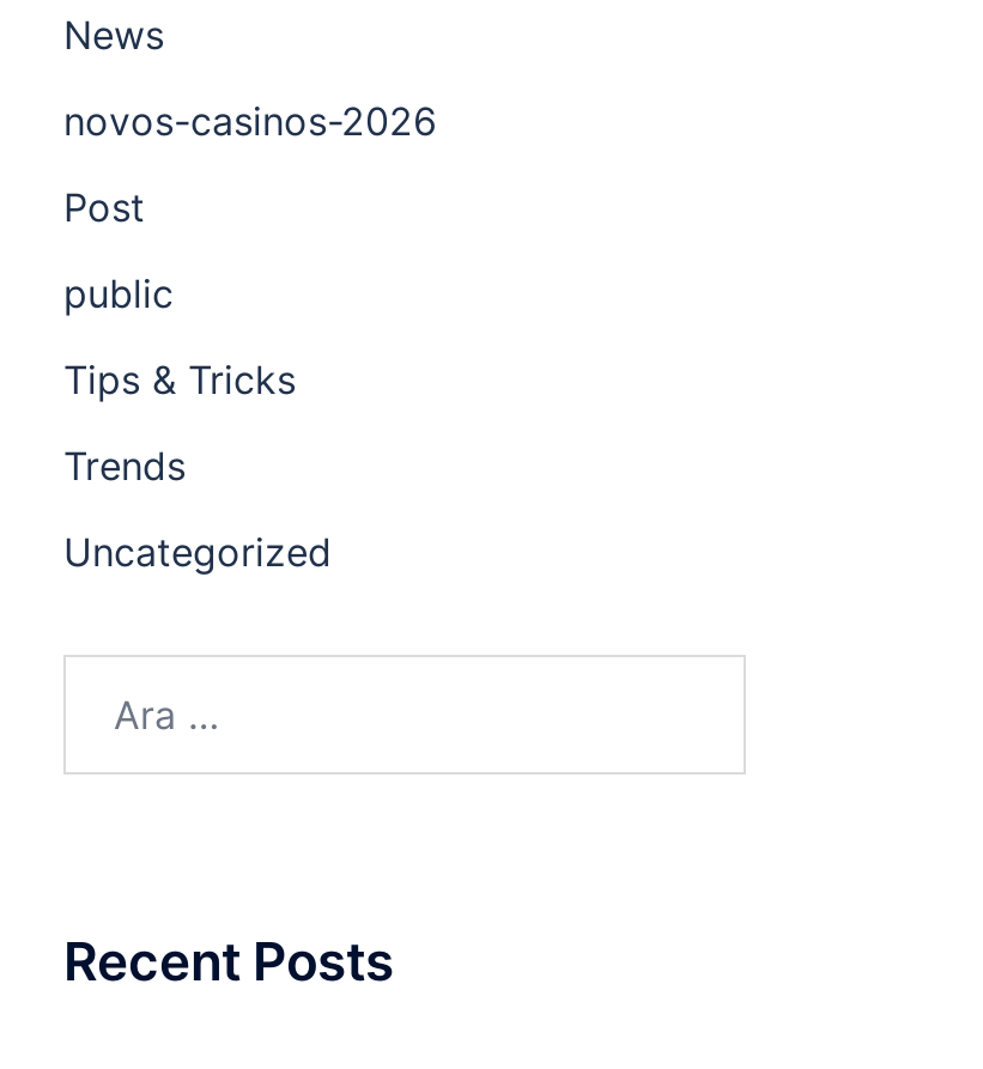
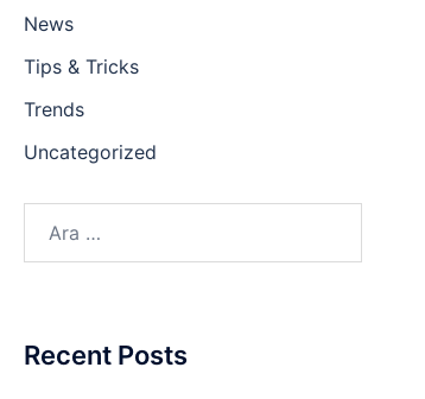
[63,97,437,317] novos-casinos-2026 | Post | public -> none

